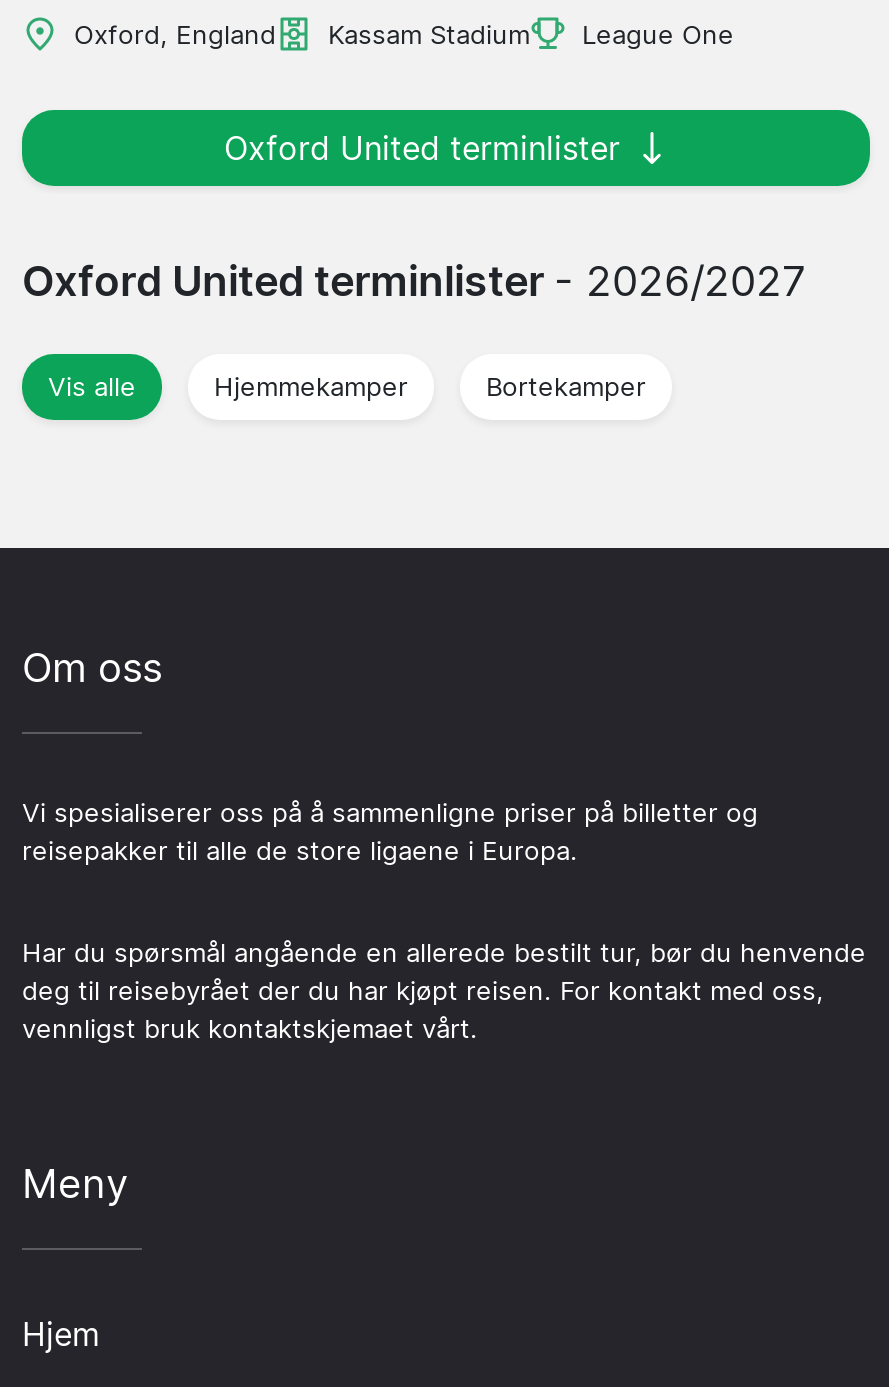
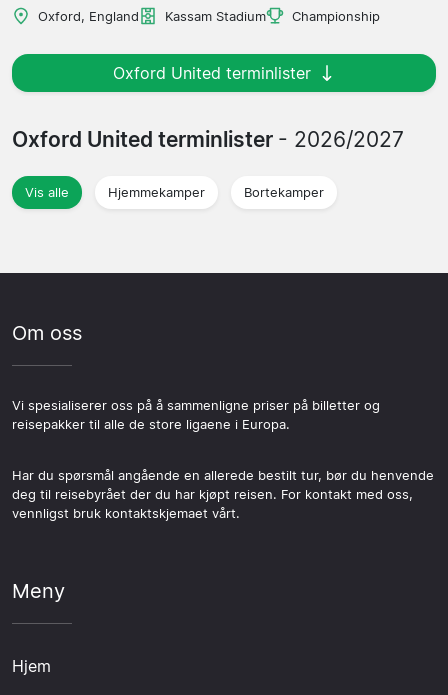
[582,19,734,49] League One -> [292,9,380,24] Championship

